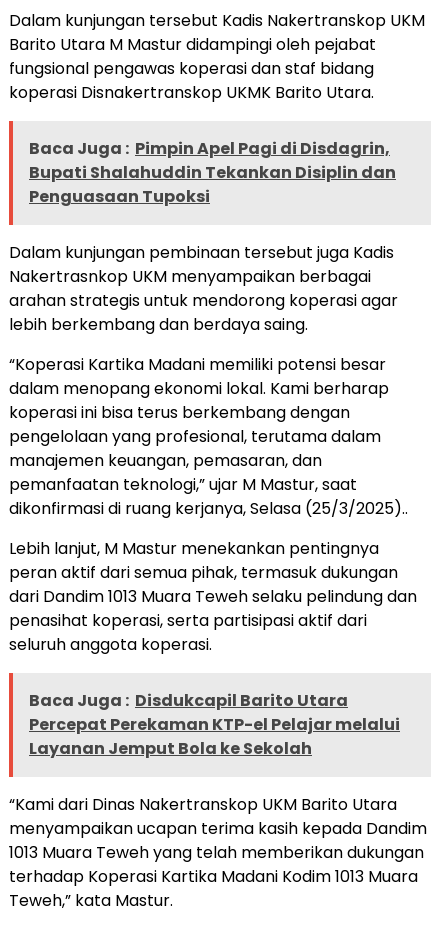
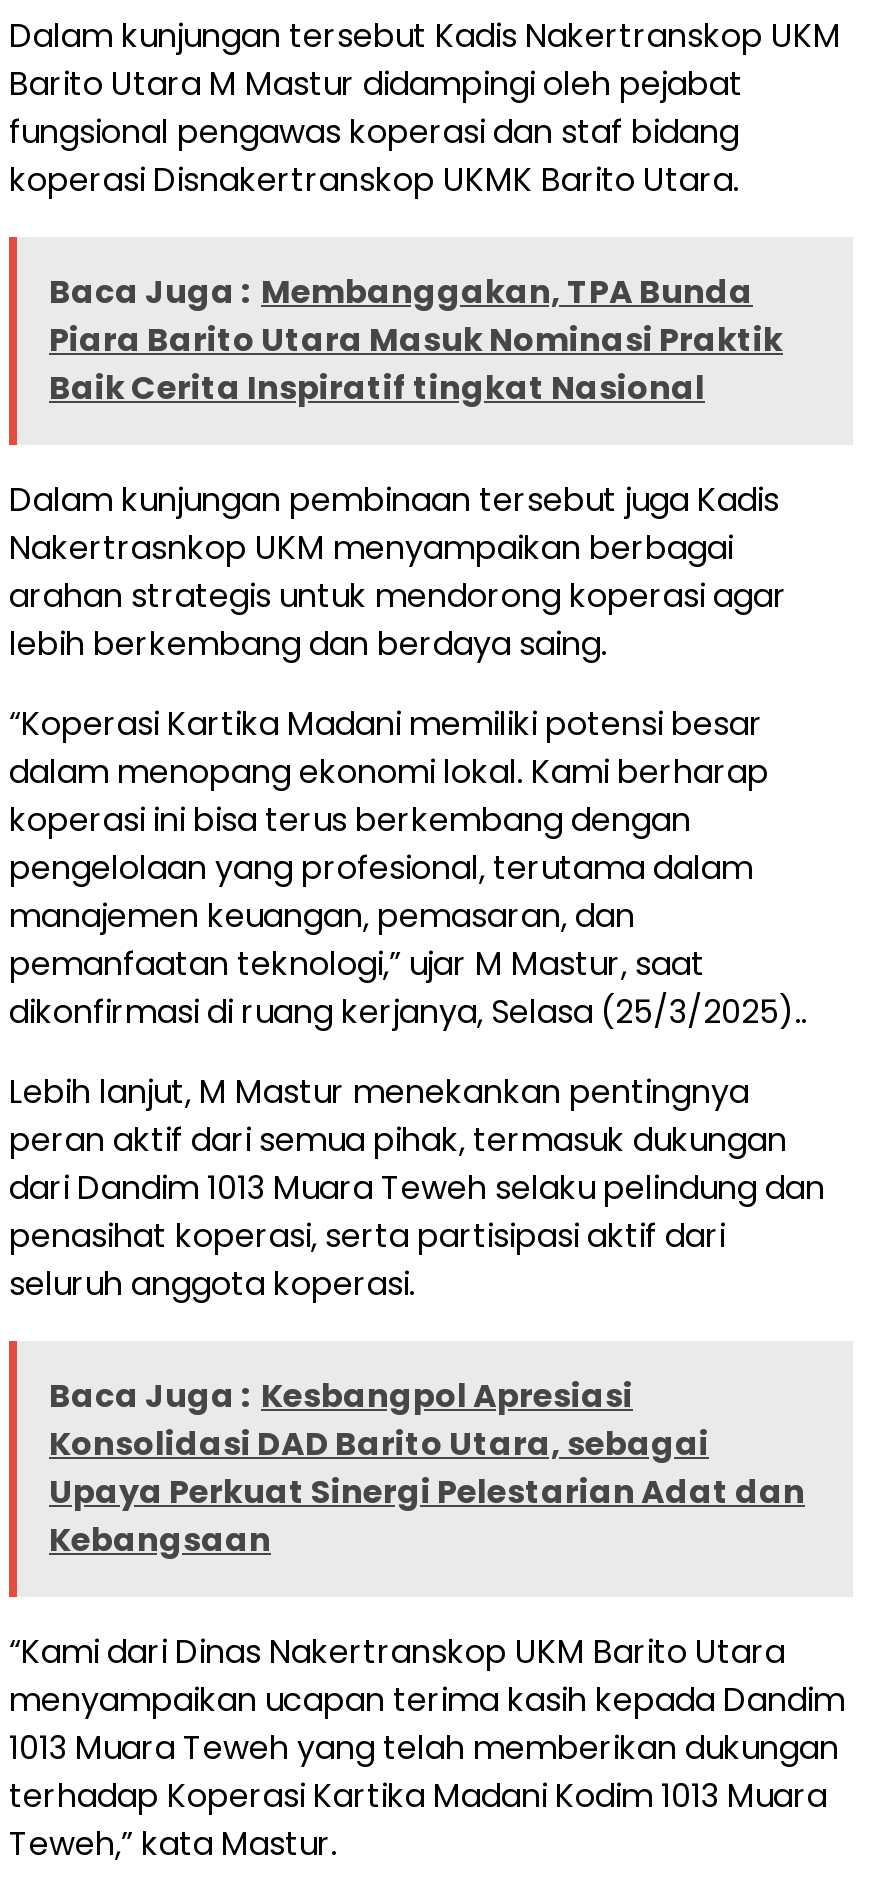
[29,137,396,208] Baca Juga : Pimpin Apel Pagi di Disdagrin, | Bupati Shalahuddin Tekankan Disiplin dan | Penguasaan Tupoksi -> [49,270,783,412] Baca Juga : Membanggakan, TPA Bunda | Piara Barito Utara Masuk Nominasi Praktik | Baik Cerita Inspiratif tingkat Nasional
[29,689,400,760] Baca Juga : Disdukcapil Barito Utara | Percepat Perekaman KTP-el Pelajar melalui | Layanan Jemput Bola ke Sekolah -> [49,1374,805,1564] Baca Juga : Kesbangpol Apresiasi | Konsolidasi DAD Barito Utara, sebagai | Upaya Perkuat Sinergi Pelestarian Adat dan | Kebangsaan

